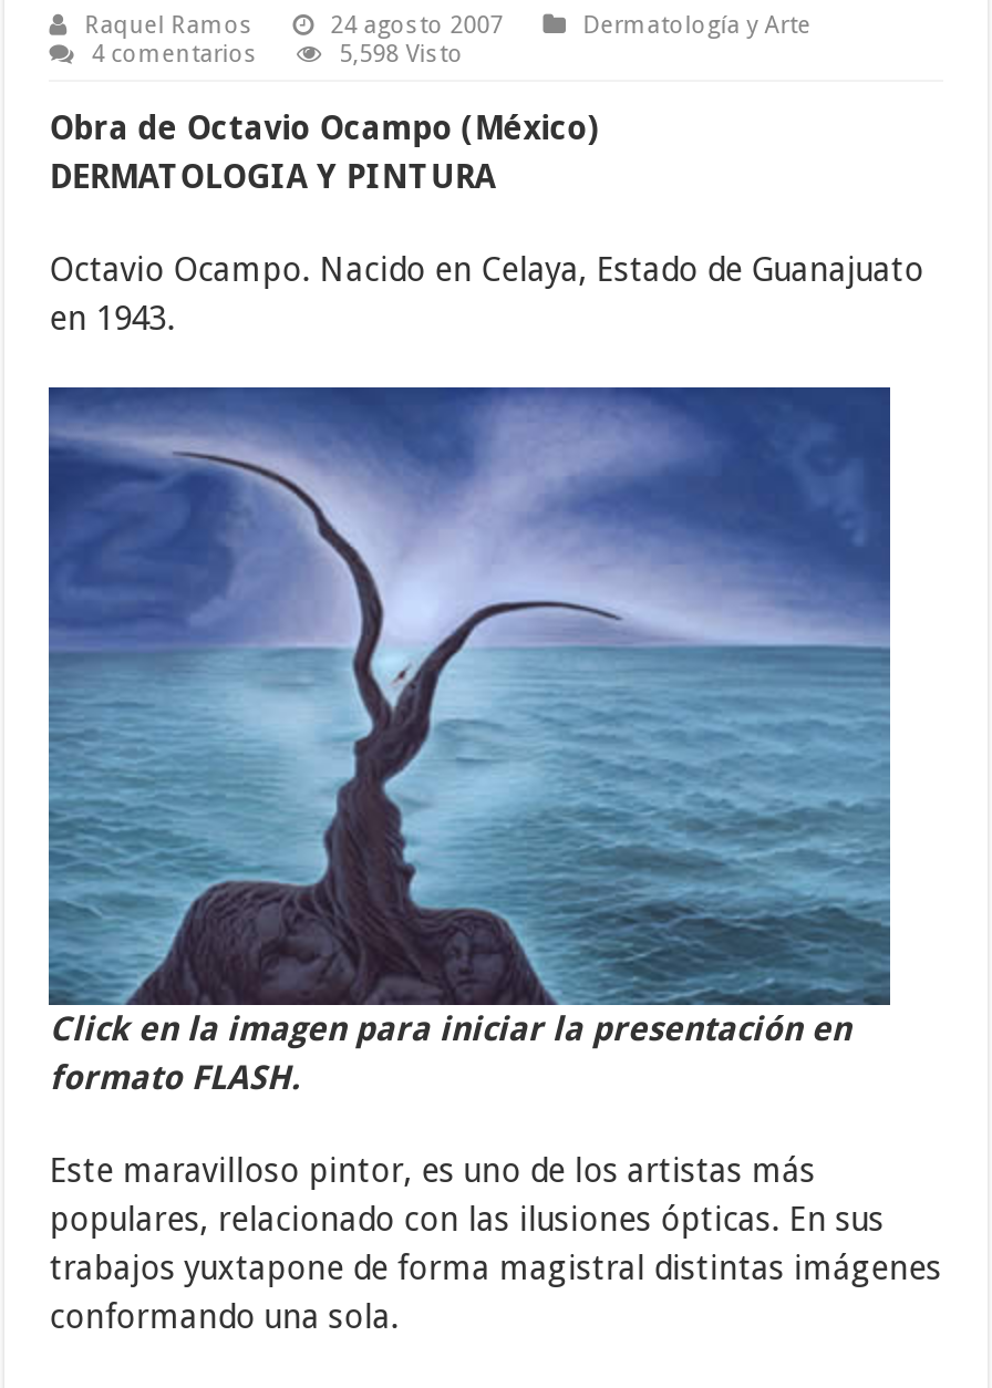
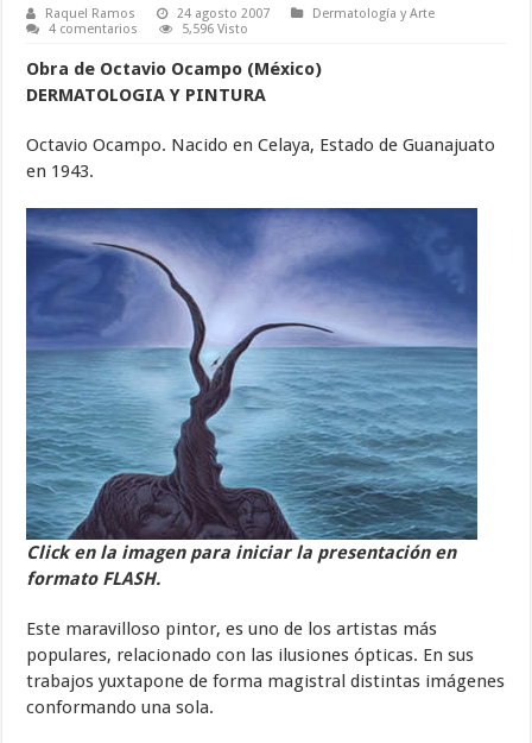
[339,41,463,70] 5,598 Visto -> [182,22,248,37] 5,596 Visto

